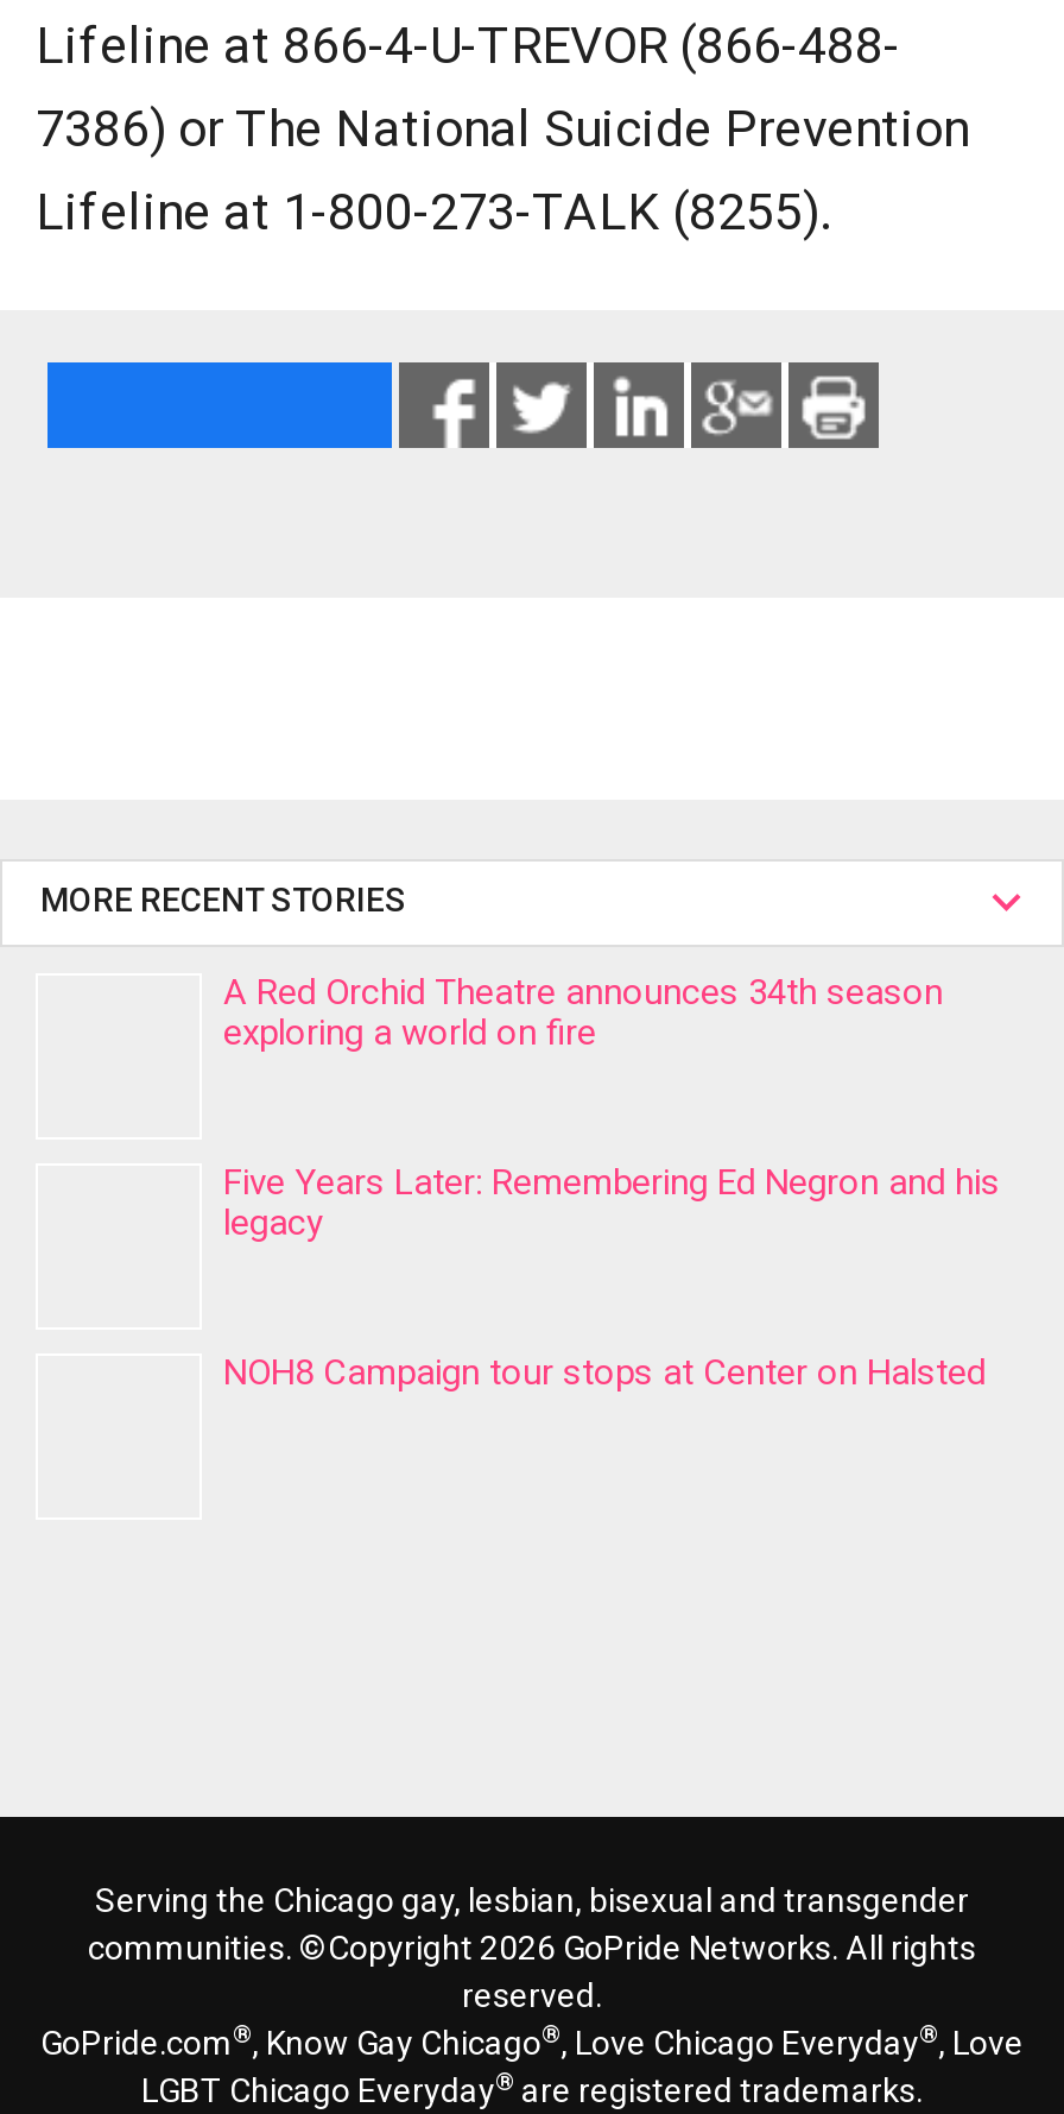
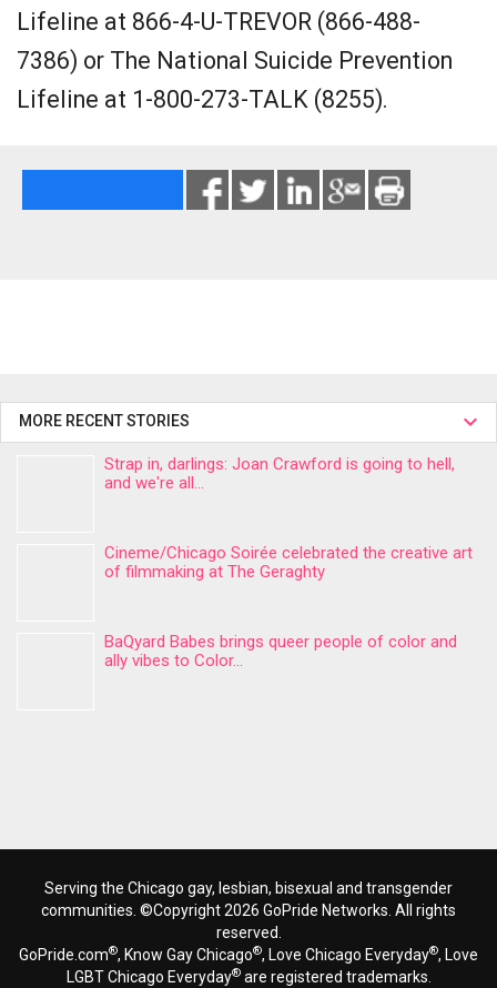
[223,971,943,1054] A Red Orchid Theatre announces 34th season | exploring a world on fire -> [104,454,455,493] Strap in, darlings: Joan Crawford is going to hell, | and we're all...
[223,1161,1000,1244] Five Years Later: Remembering Ed Negron and his | legacy -> [104,543,473,582] Cineme/Chicago Soirée celebrated the creative art | of filmmaking at The Geraghty
[223,1351,986,1394] NOH8 Campaign tour stops at Center on Halsted -> [104,632,457,671] BaQyard Babes brings queer people of color and | ally vibes to Color...

